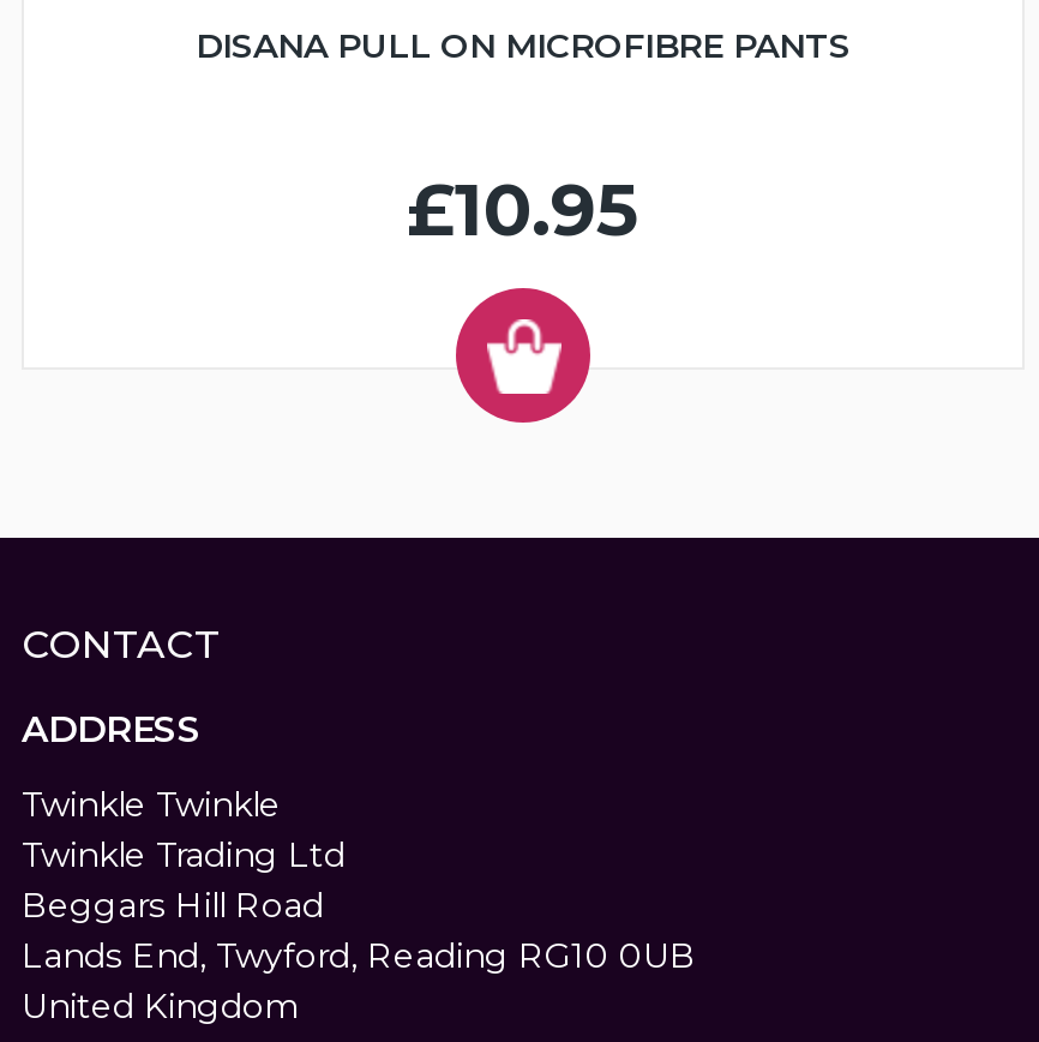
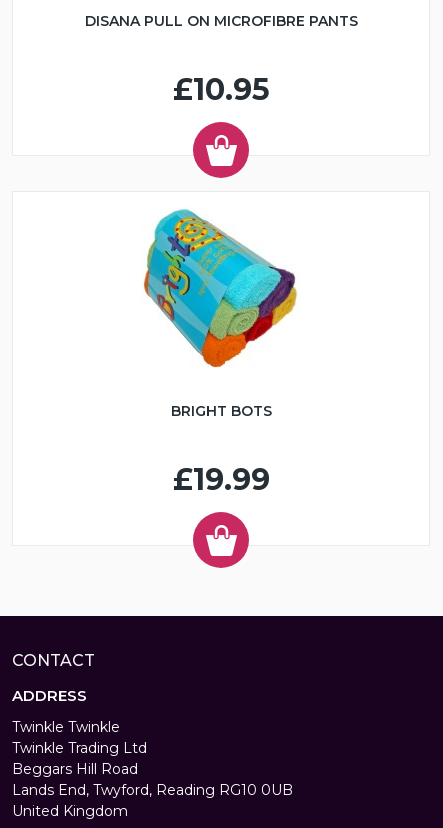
none -> [143,209,298,498] [image] | BRIGHT BOTS | £19.99

